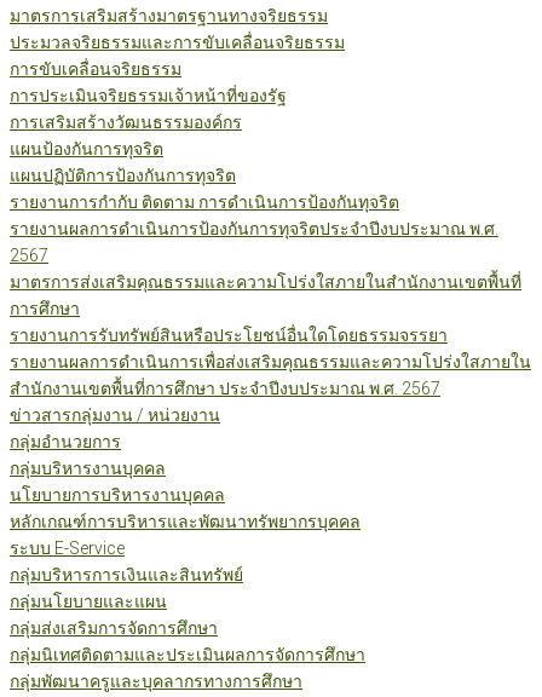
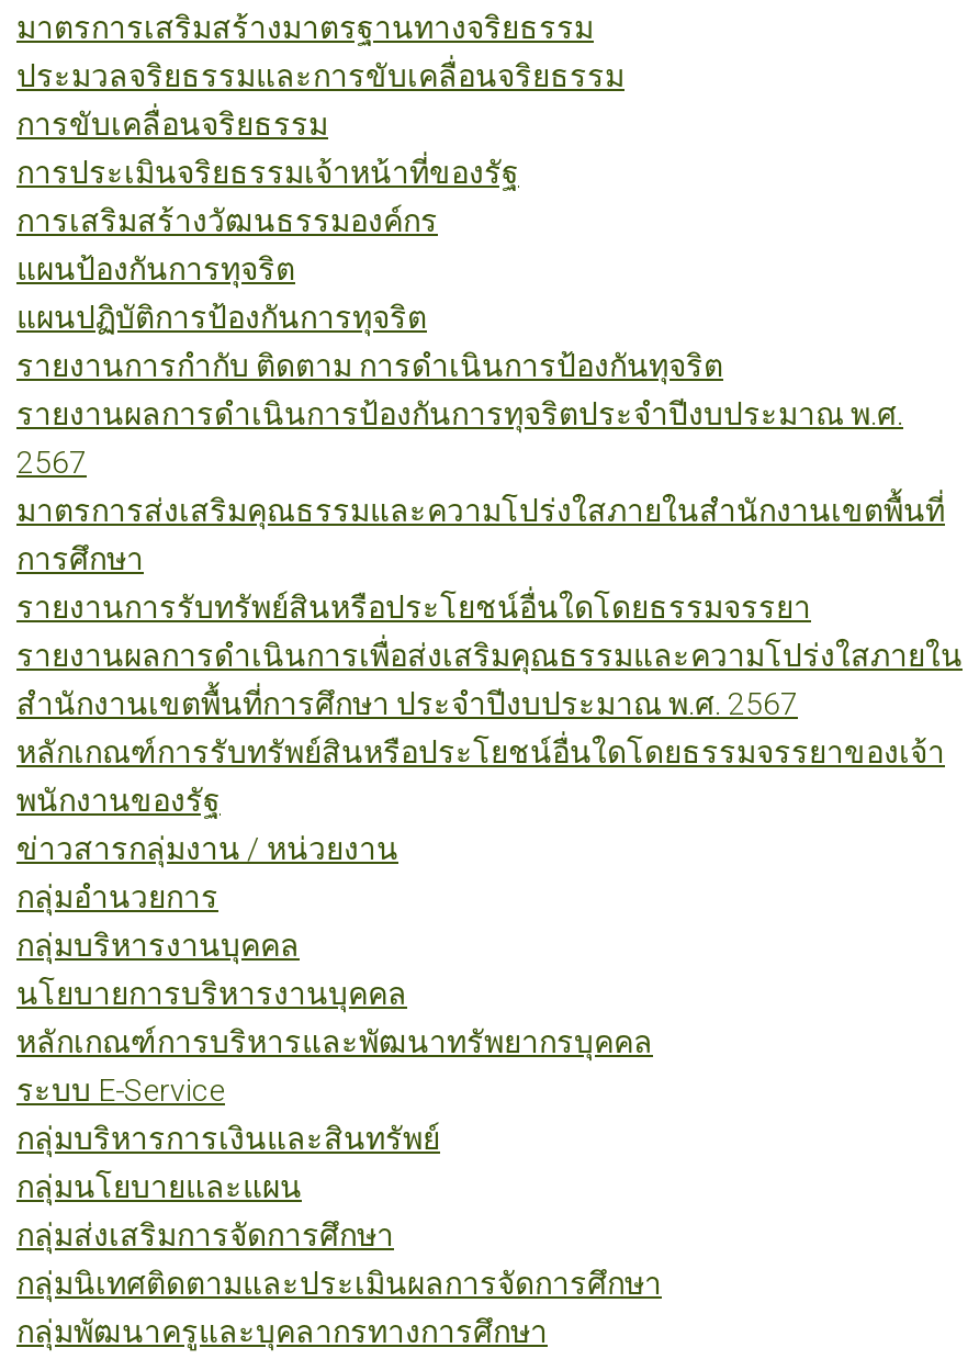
none -> [16,734,945,818] หลักเกณฑ์การรับทรัพย์สินหรือประโยชน์อื่นใดโดยธรรมจรรยาของเจ้า | พนักงานของรัฐ

